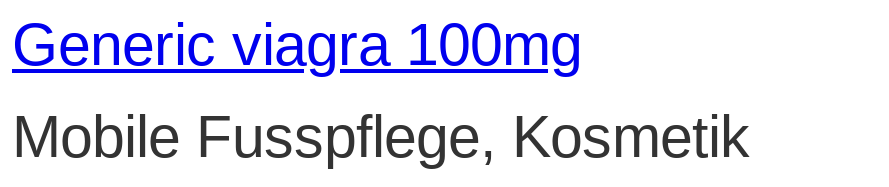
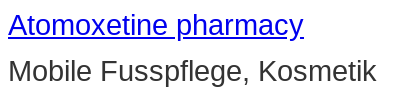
[12,11,582,77] Generic viagra 100mg -> [8,8,304,41] Atomoxetine pharmacy

